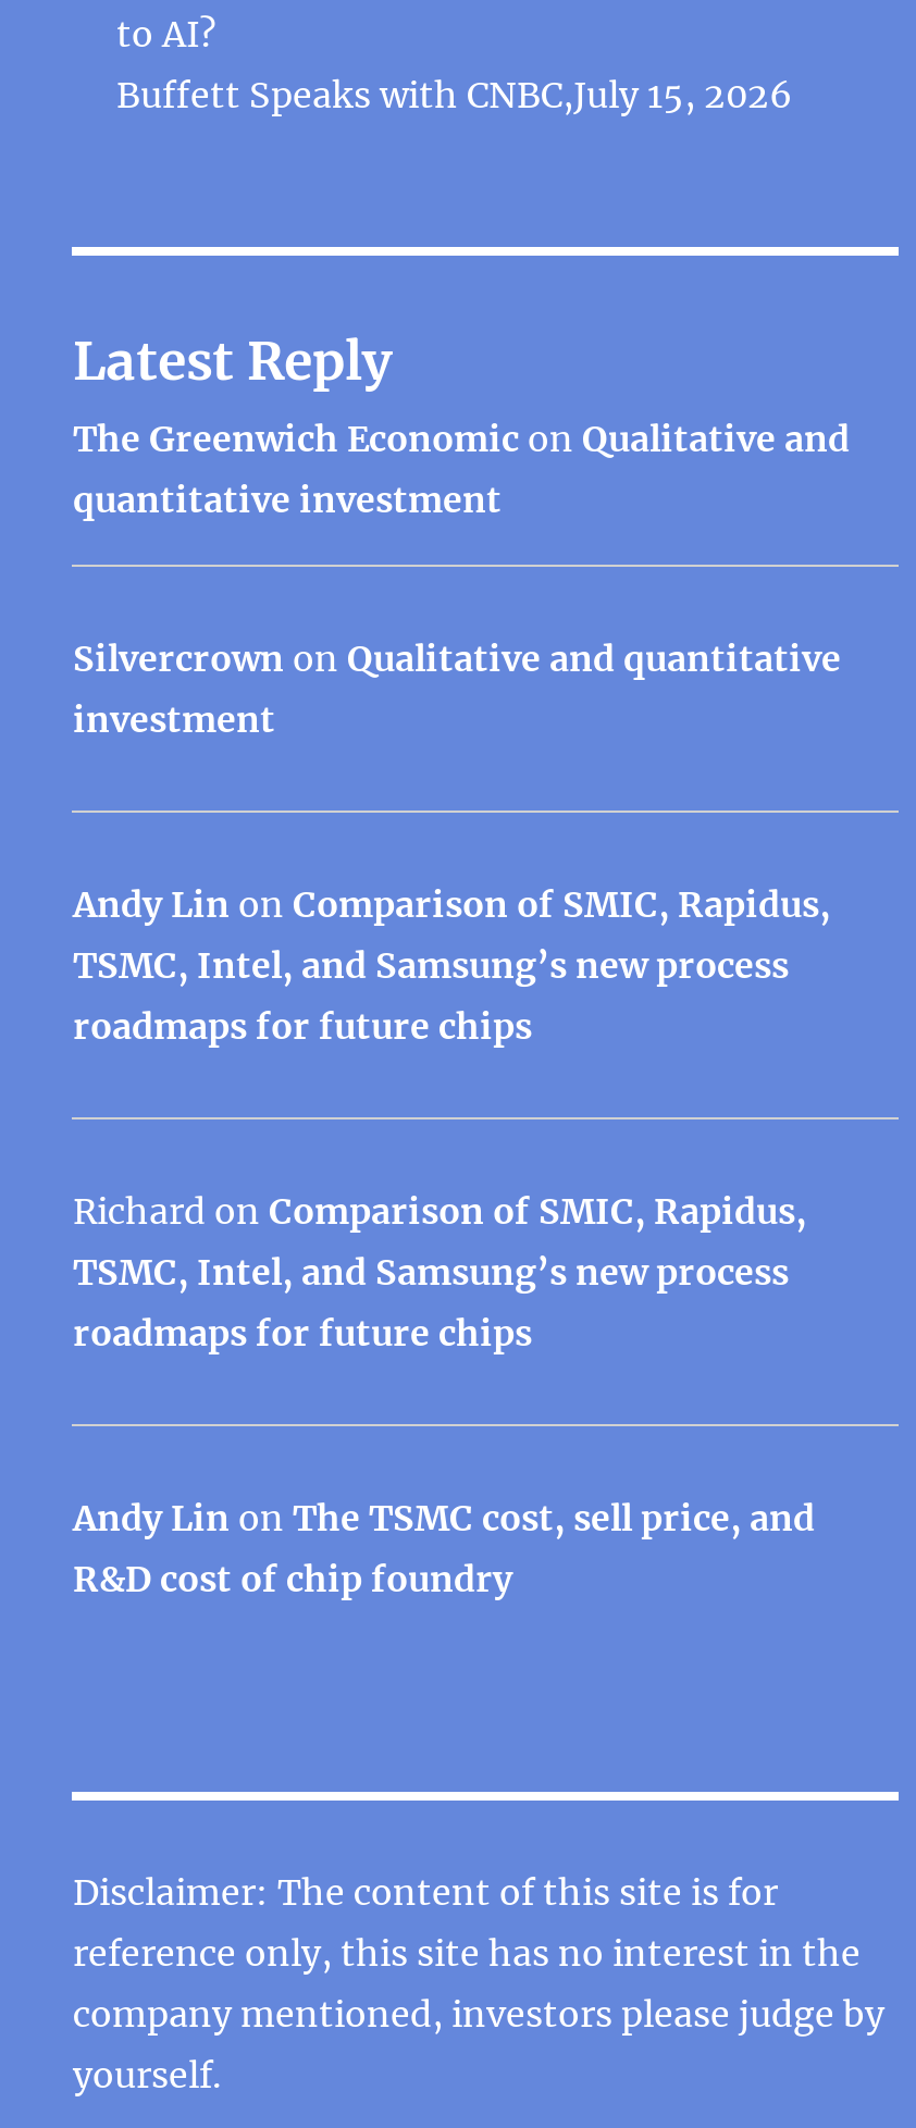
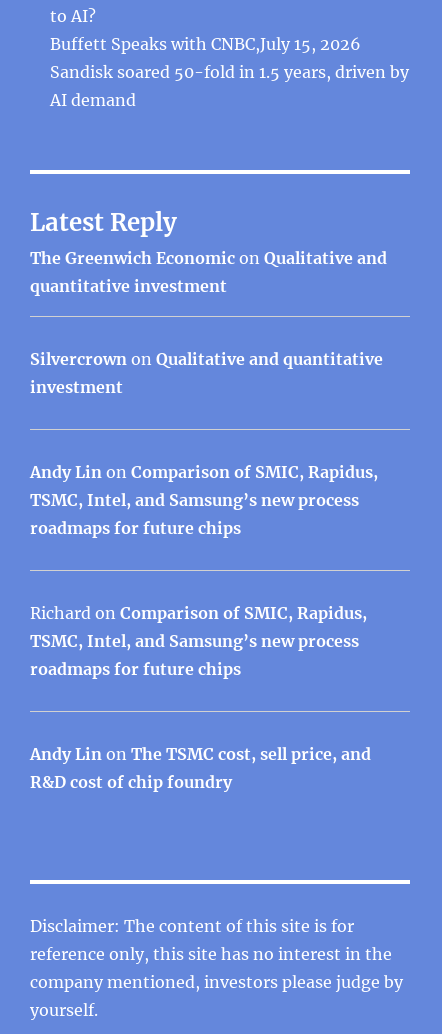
none -> [50,62,409,110] Sandisk soared 50-fold in 1.5 years, driven by | AI demand

